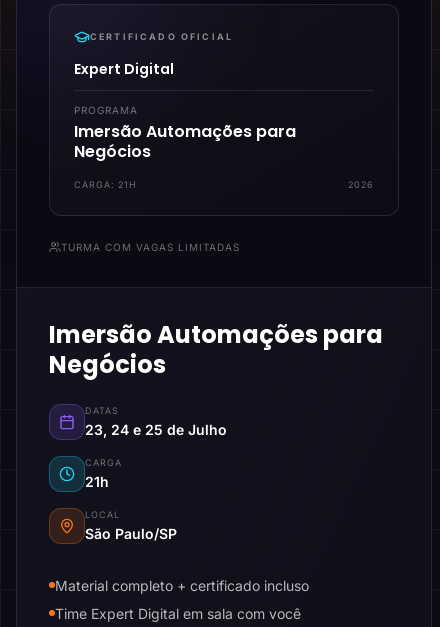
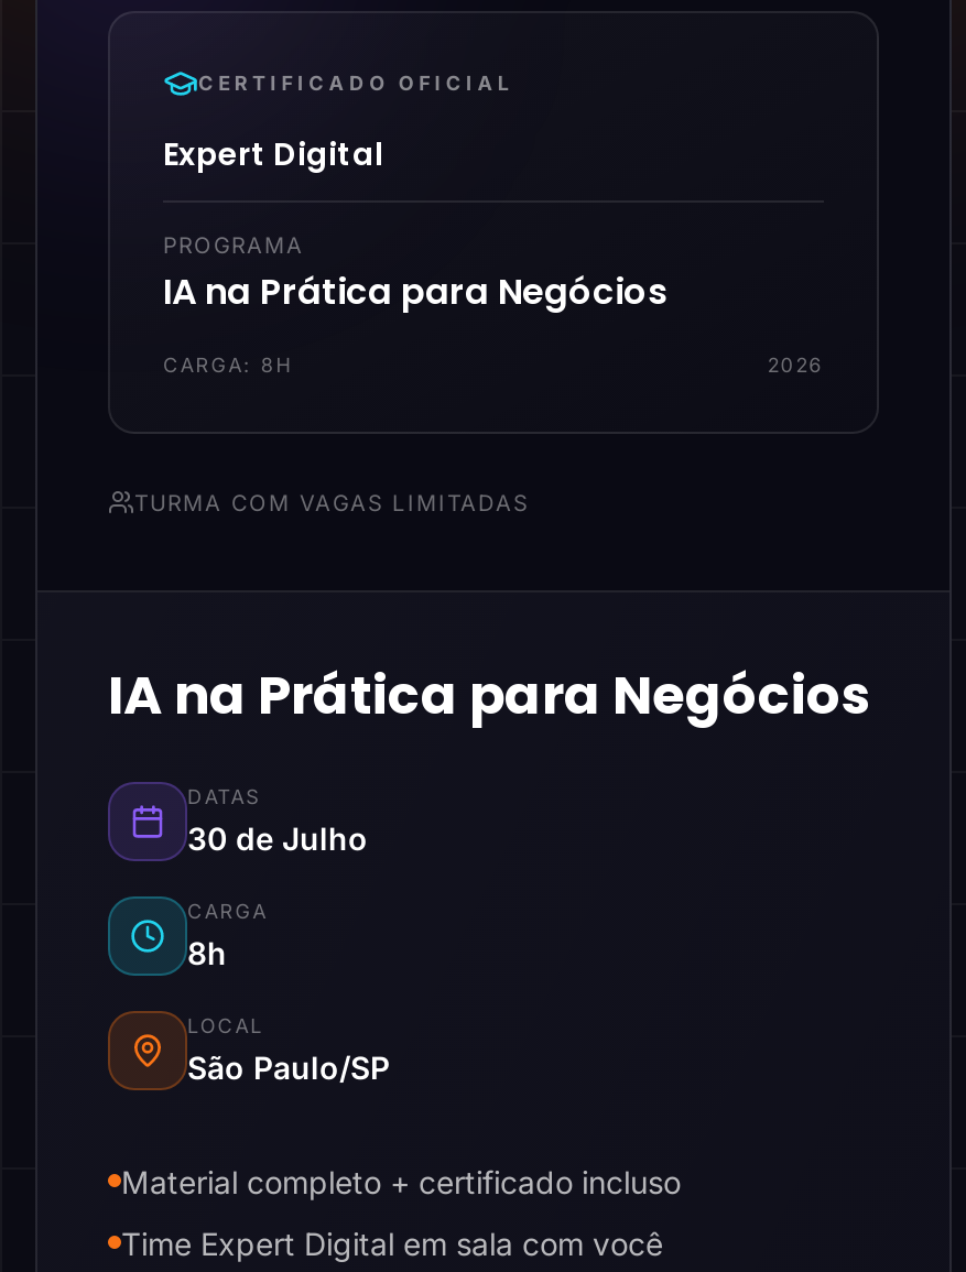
[74,119,296,162] Imersão Automações para | Negócios -> [163,265,667,316] IA na Prática para Negócios
[74,178,137,189] CARGA: 21H -> [163,351,293,376] CARGA: 8H
[49,317,383,380] Imersão Automações para | Negócios -> [108,657,870,730] IA na Prática para Negócios
[85,420,227,437] 23, 24 e 25 de Julho -> [187,818,368,856] 30 de Julho
[85,472,109,489] 21h -> [187,933,227,970] 8h

